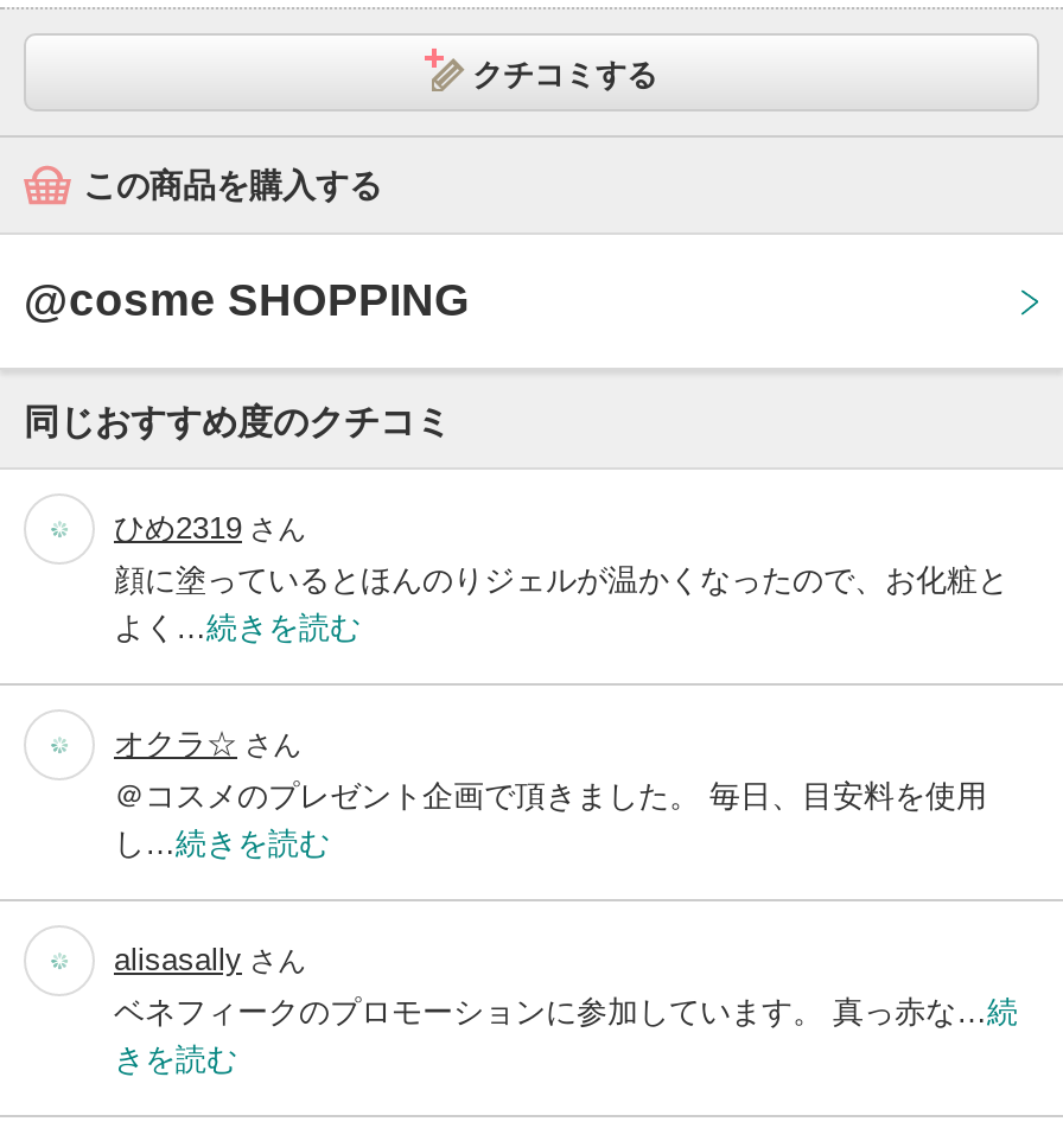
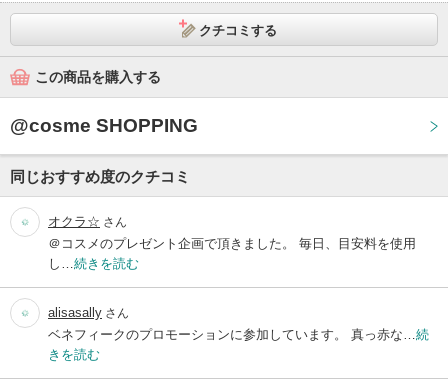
[114,509,1008,644] ひめ2319さん | 顔に塗っているとほんのりジェルが温かくなったので、お化粧と | よく…続きを読む -> none

